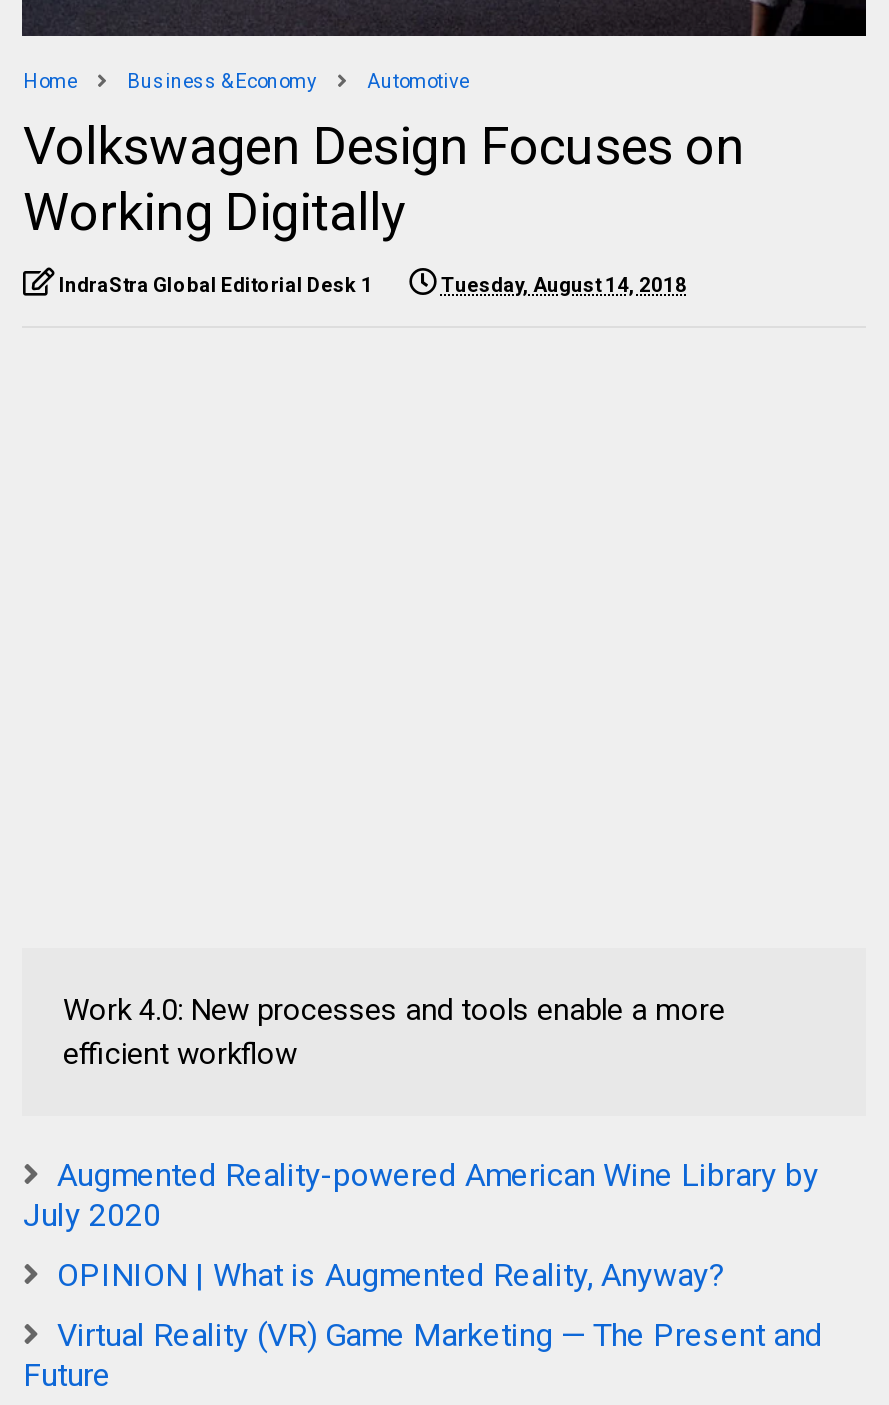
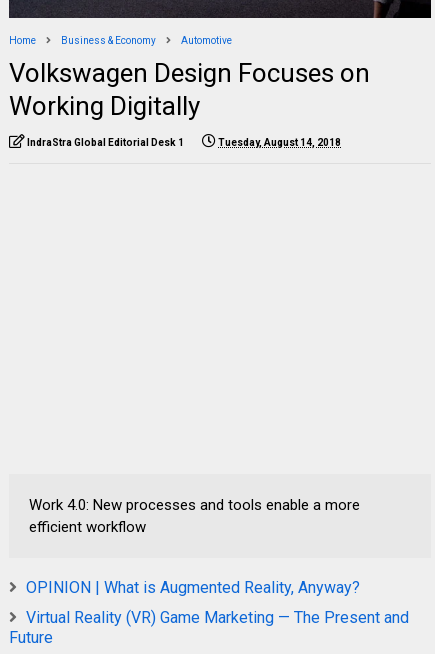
[23,1156,819,1234] Augmented Reality-powered American Wine Library by | July 2020 -> none

